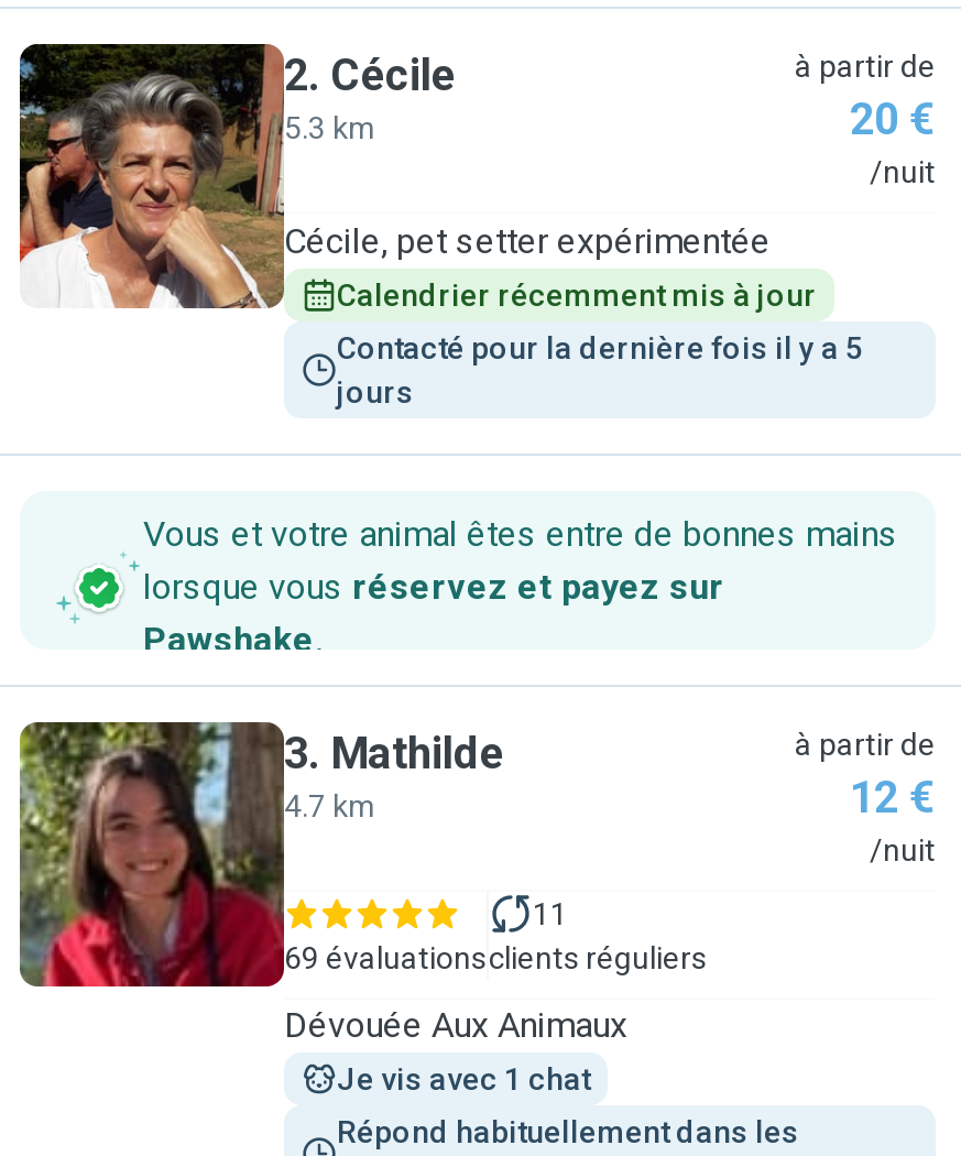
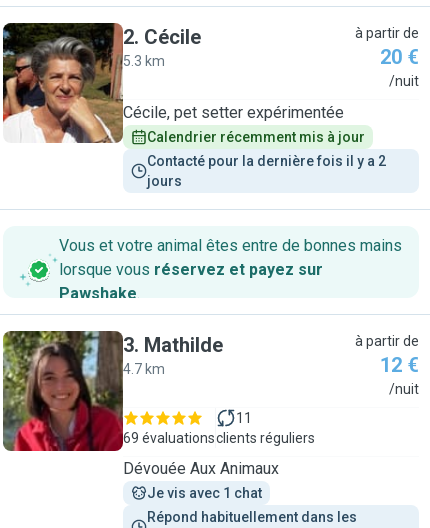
[337,330,870,366] Contacté pour la dernière fois il y a 5 -> [147,153,389,169] Contacté pour la dernière fois il y a 2

